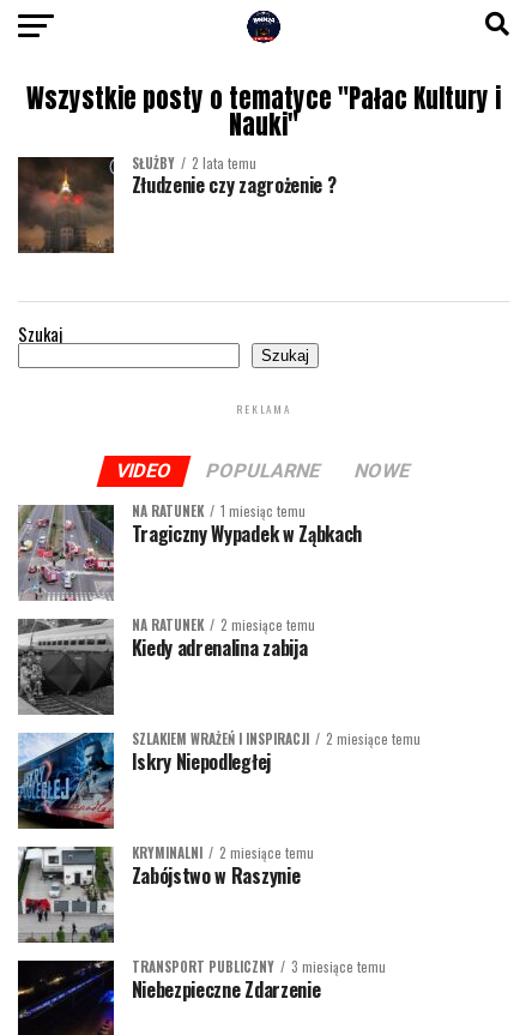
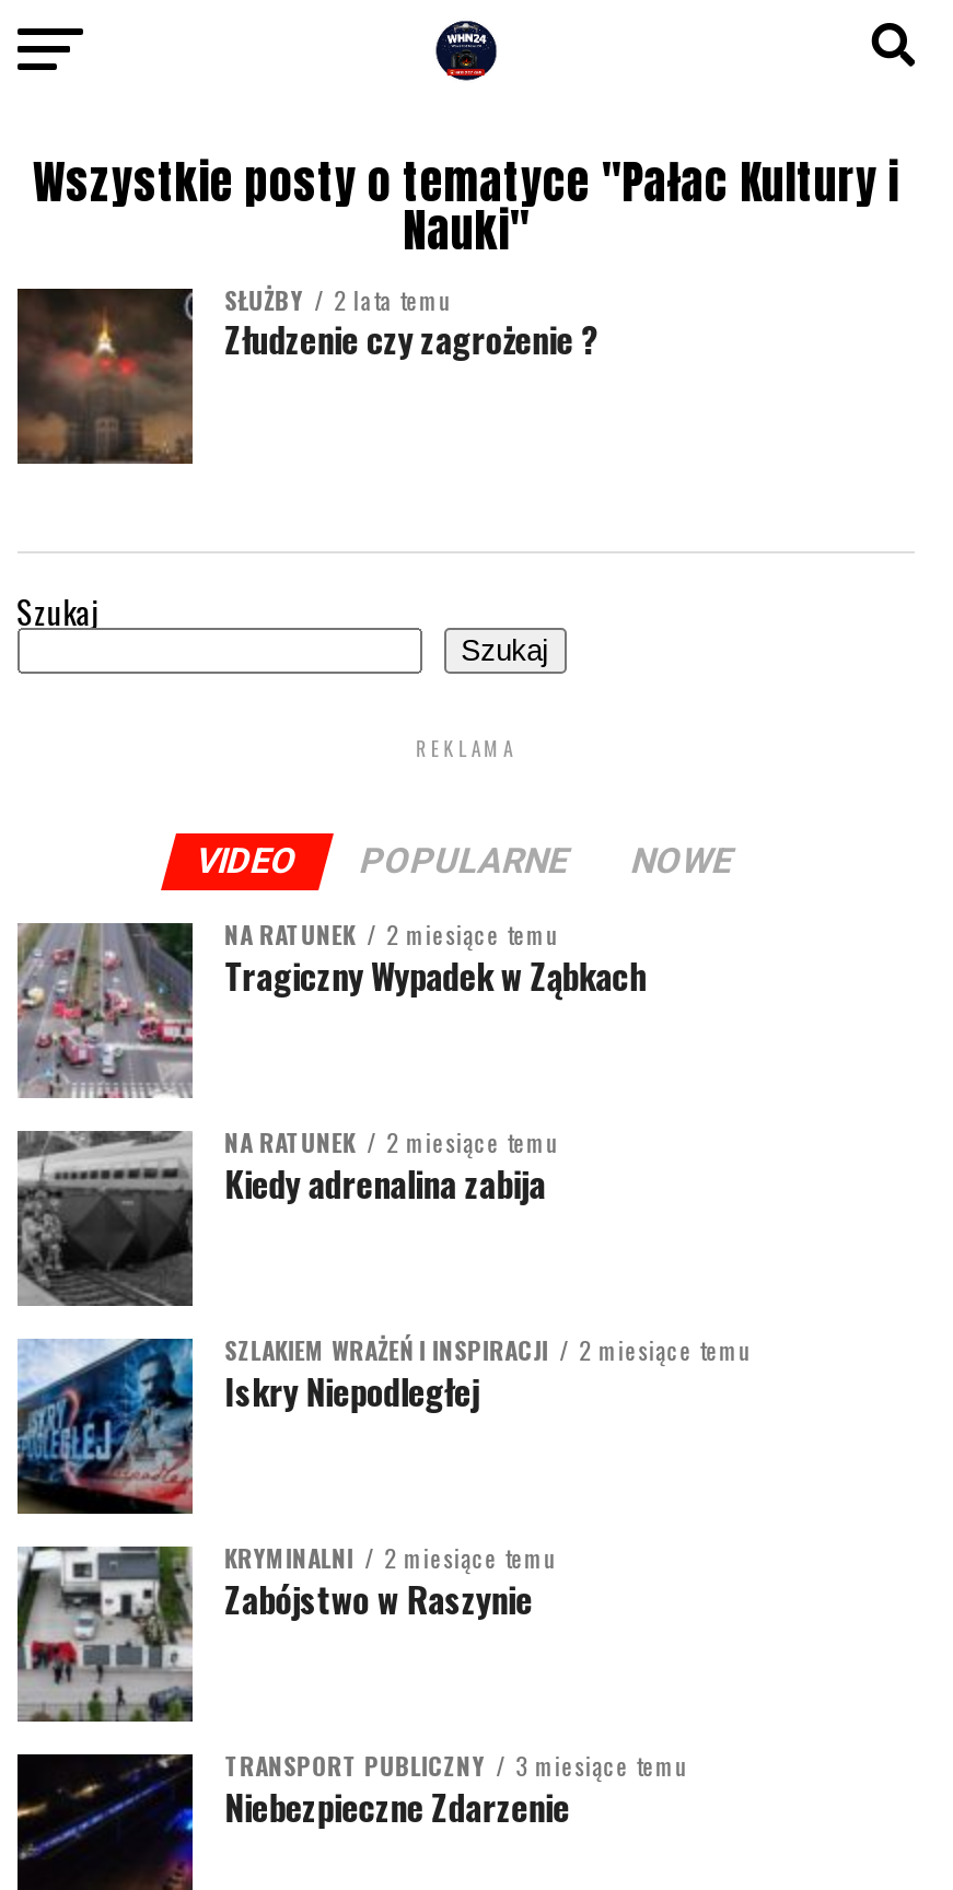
[220,501,305,520] 1 miesiąc temu -> [387,917,560,952] 2 miesiące temu

